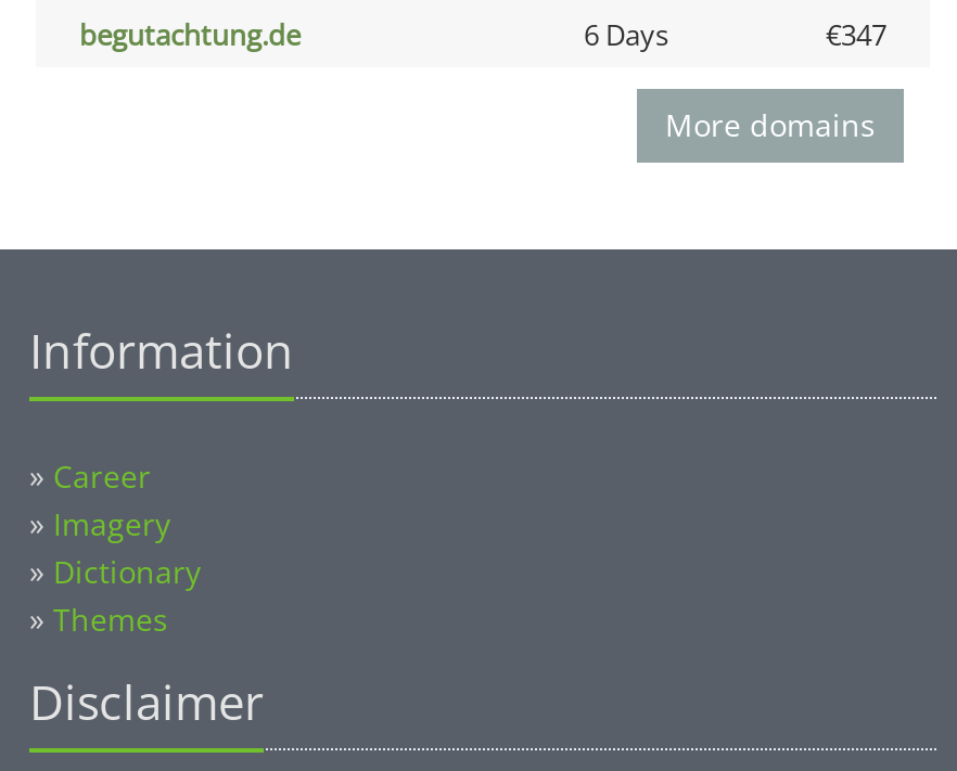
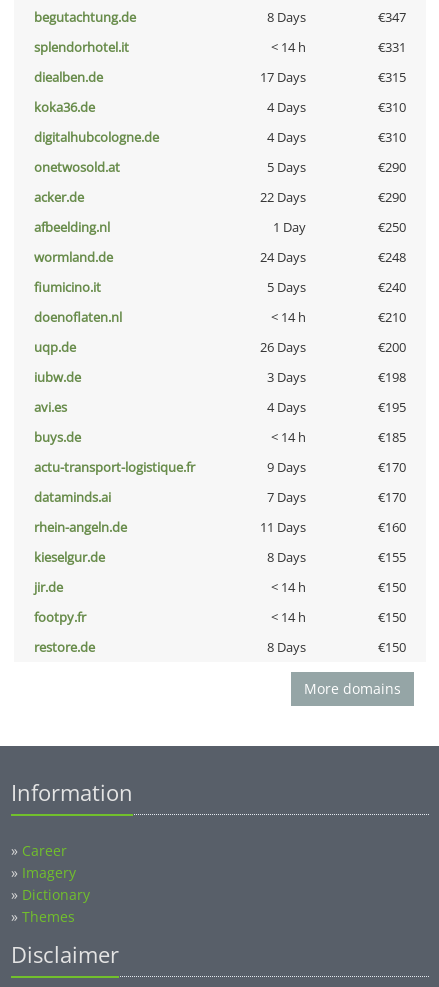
[584,15,668,54] 6 Days -> [266,8,305,26] 8 Days
none -> [34,38,406,656] splendorhotel.it | < 14 h | €331 | diealben.de | 17 Days | €315 | koka36.de | 4 Days | €310 | digitalhubcologne.de | 4 Days | €310 | onetwosold.at | 5 Days | €290 | acker.de | 22 Days | €290 | afbeelding.nl | 1 Day | €250 | wormland.de | 24 Days | €248 | fiumicino.it | 5 Days | €240 | doenoflaten.nl | < 14 h | €210 | uqp.de | 26 Days | €200 | iubw.de | 3 Days | €198 | avi.es | 4 Days | €195 | buys.de | < 14 h | €185 | actu-transport-logistique.fr | 9 Days | €170 | dataminds.ai | 7 Days | €170 | rhein-angeln.de | 11 Days | €160 | kieselgur.de | 8 Days | €155 | jir.de | < 14 h | €150 | footpy.fr | < 14 h | €150 | restore.de | 8 Days | €150

